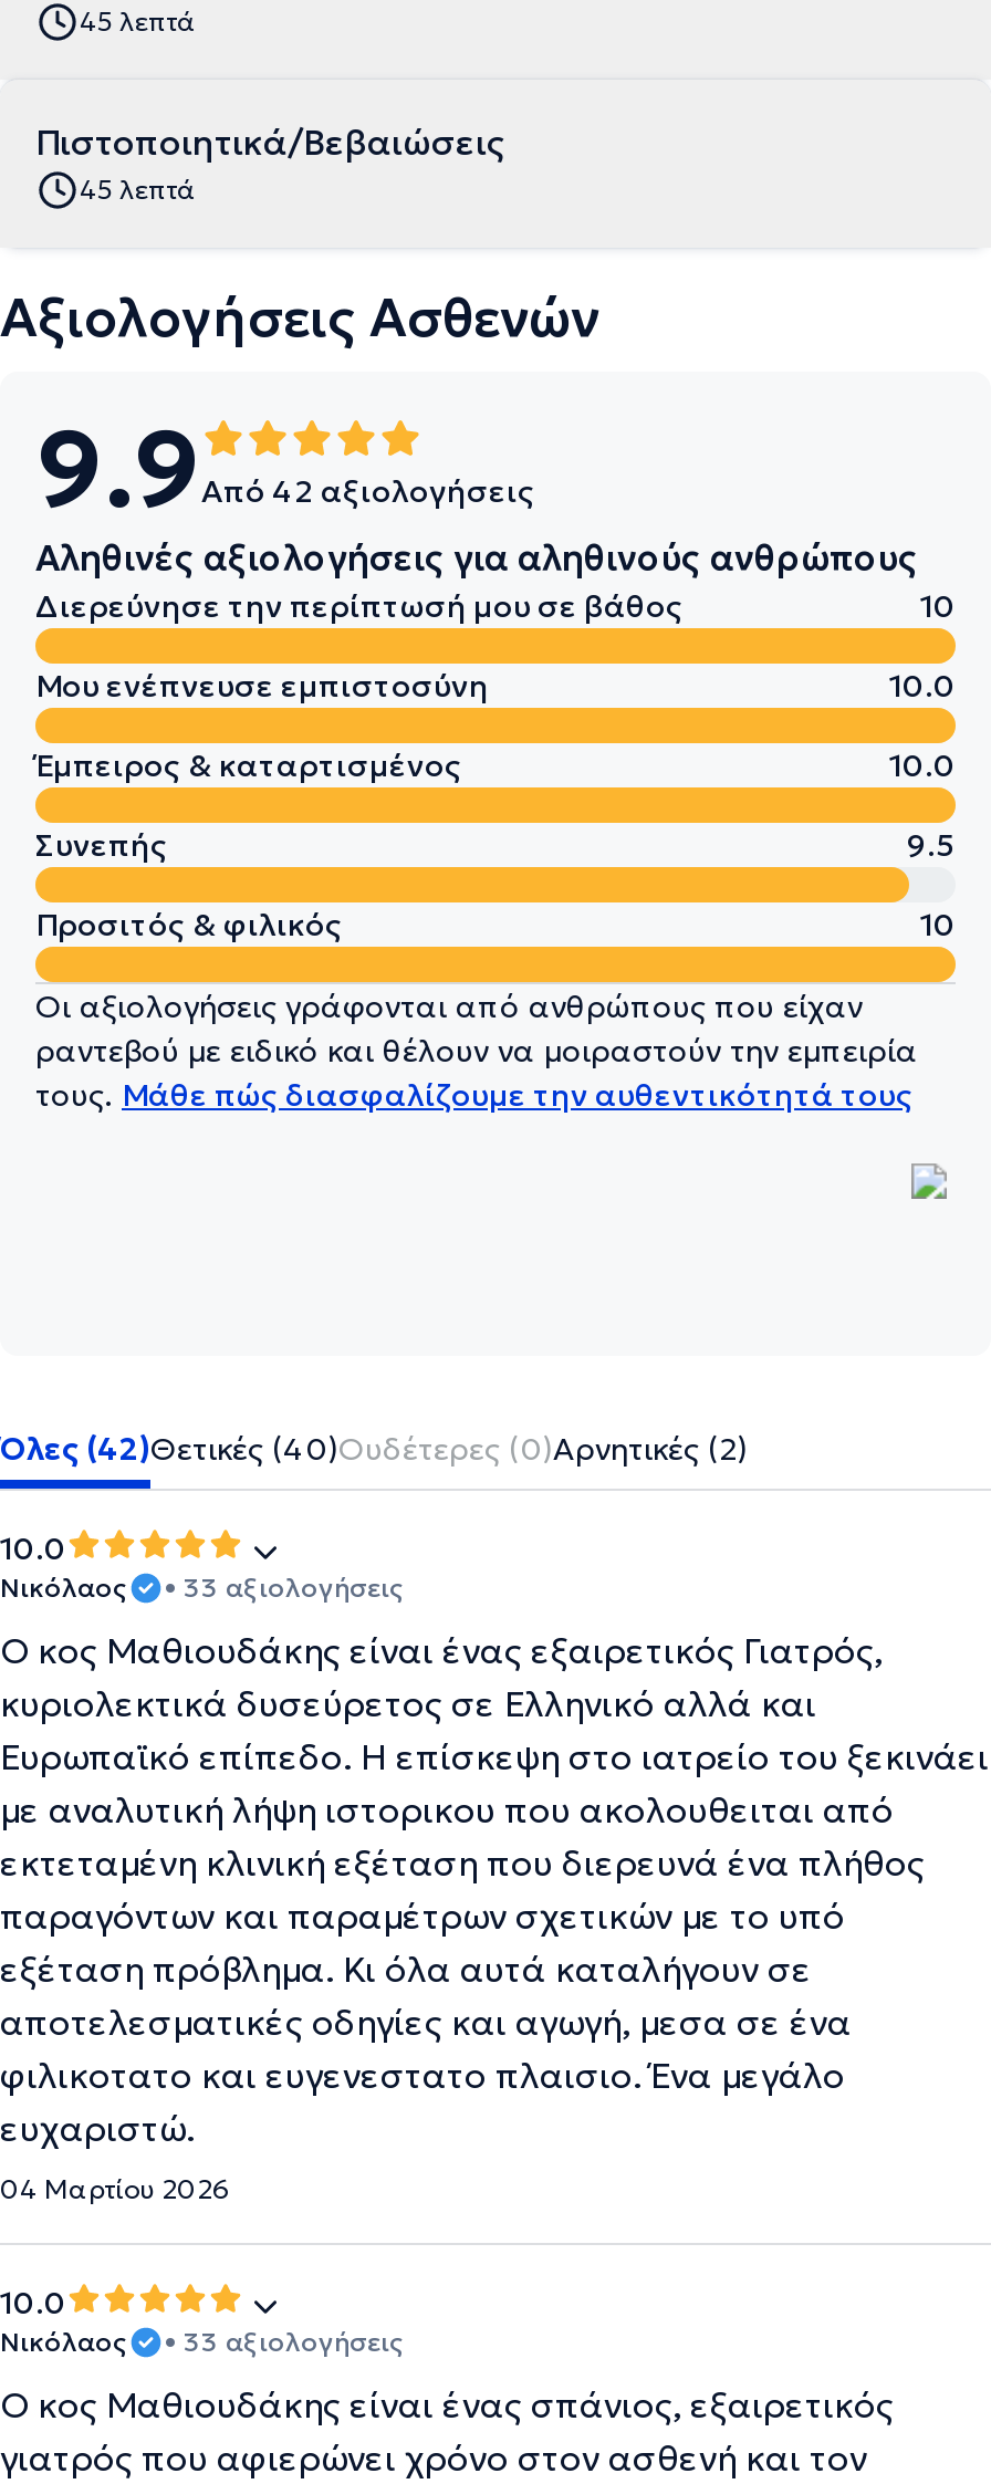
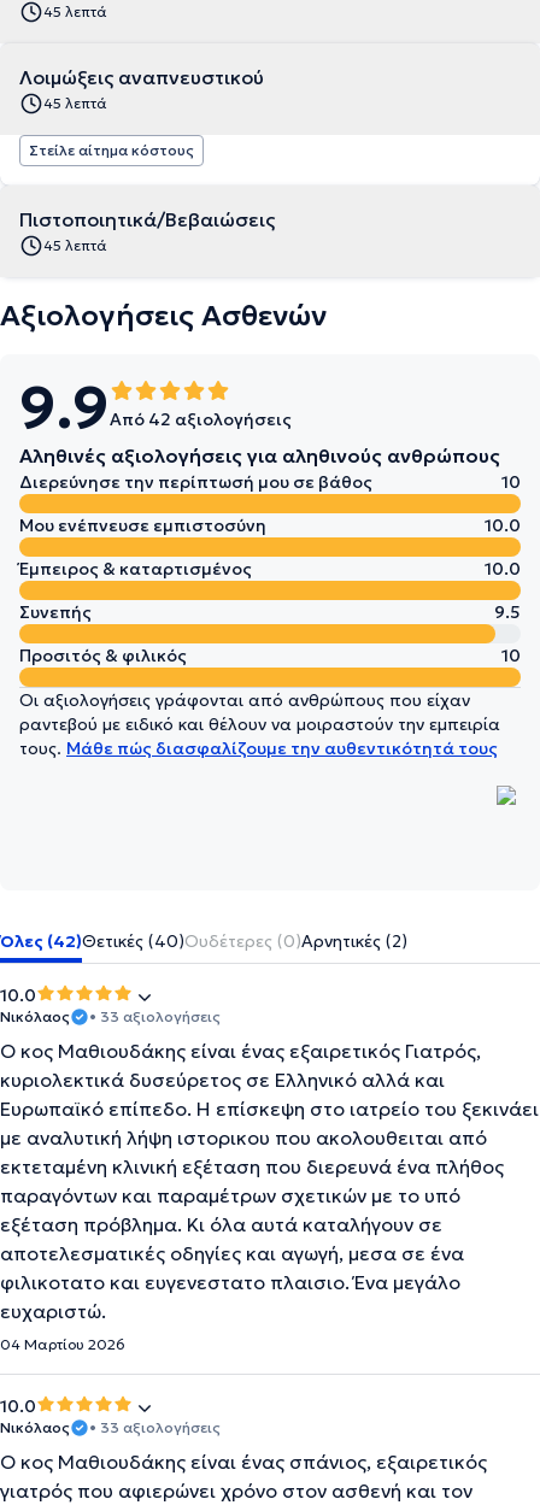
none -> [19,65,264,159] Λοιμώξεις αναπνευστικού | 45 λεπτά | Στείλε αίτημα κόστους

